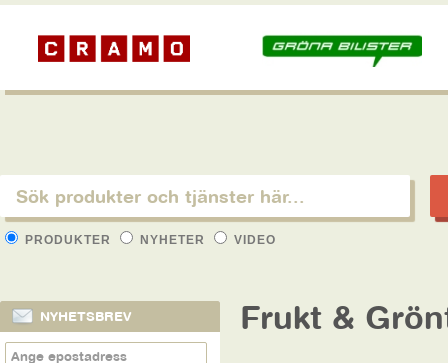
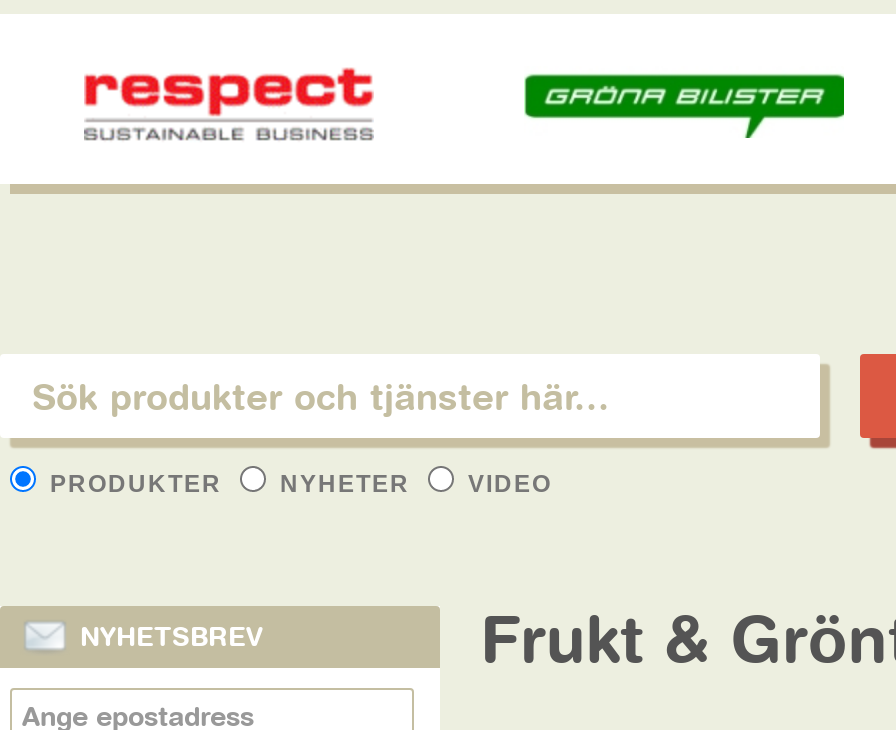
[37,32,191,68] [image] -> [76,66,380,142] [image]

